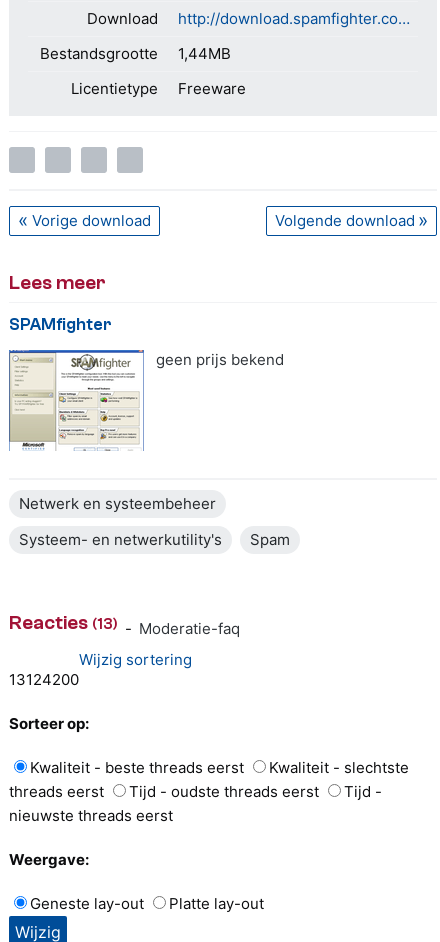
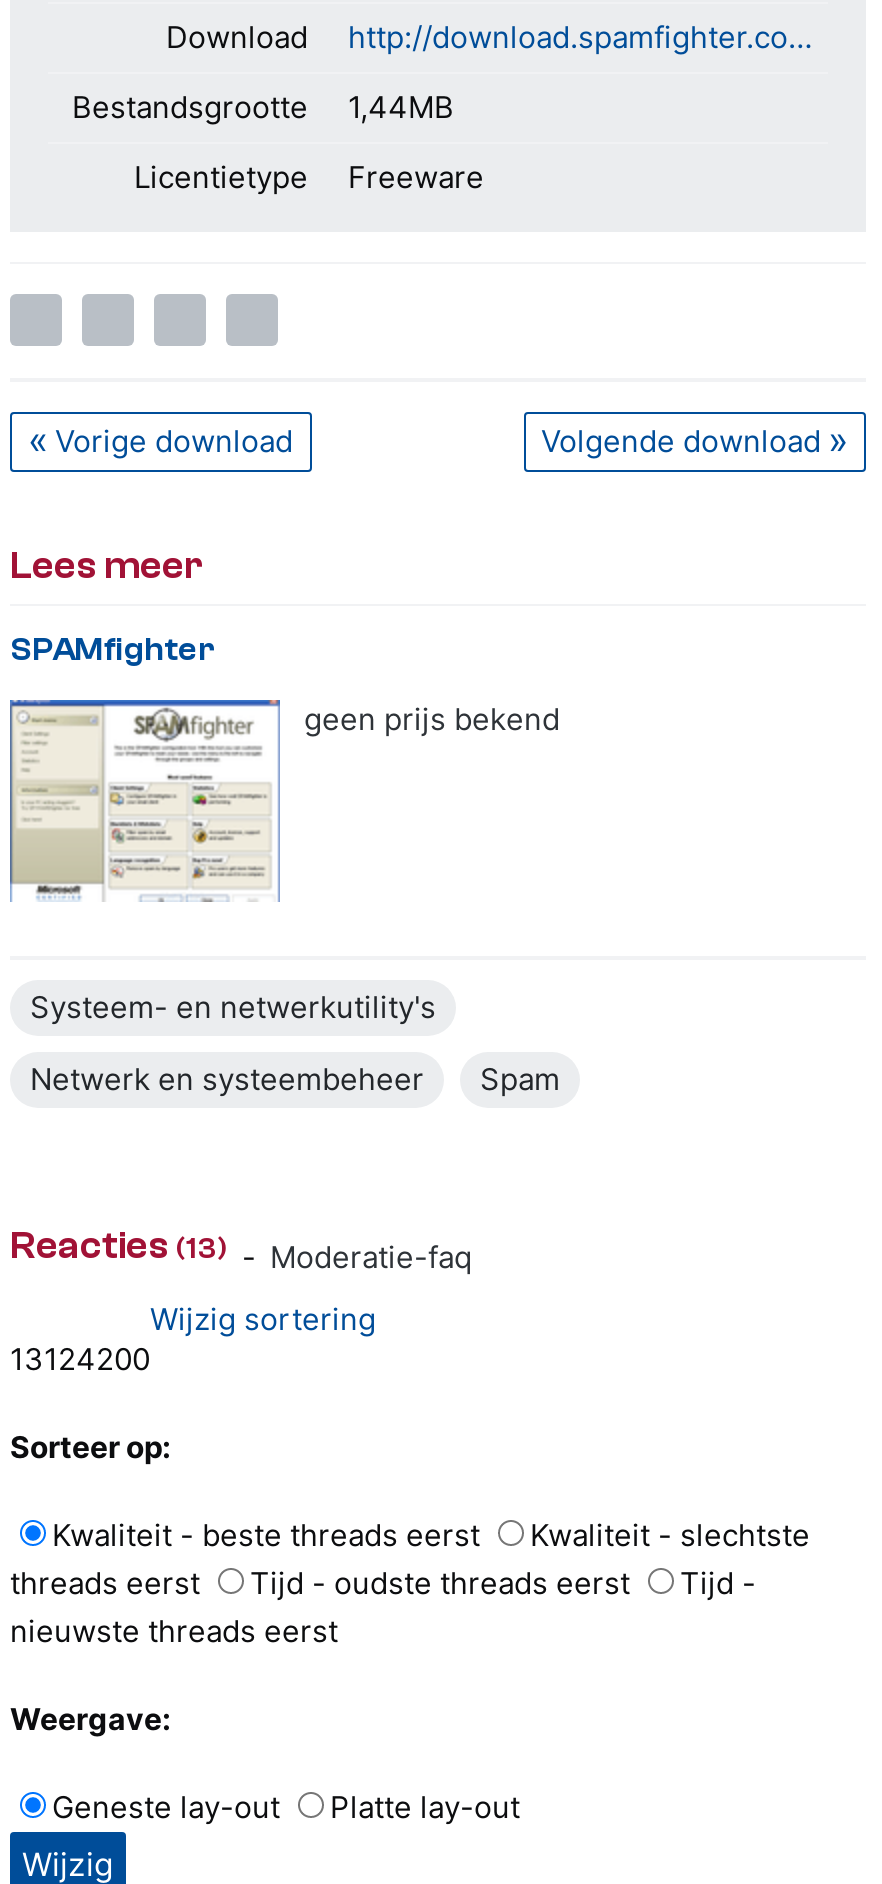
moved [19,494,216,513] -> [30,1060,424,1098]: Netwerk en systeembeheer
moved [19,530,222,549] -> [30,988,436,1026]: Systeem- en netwerkutility's

